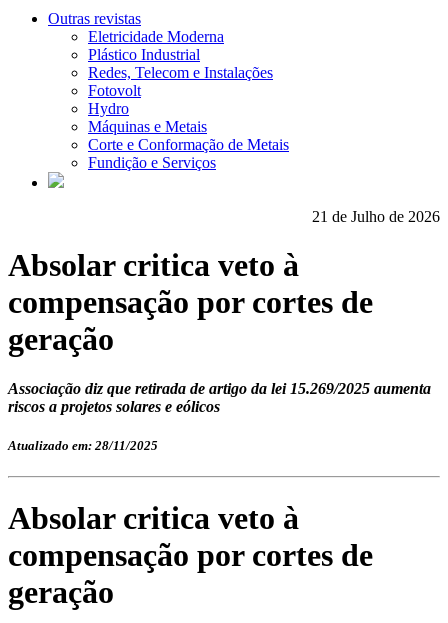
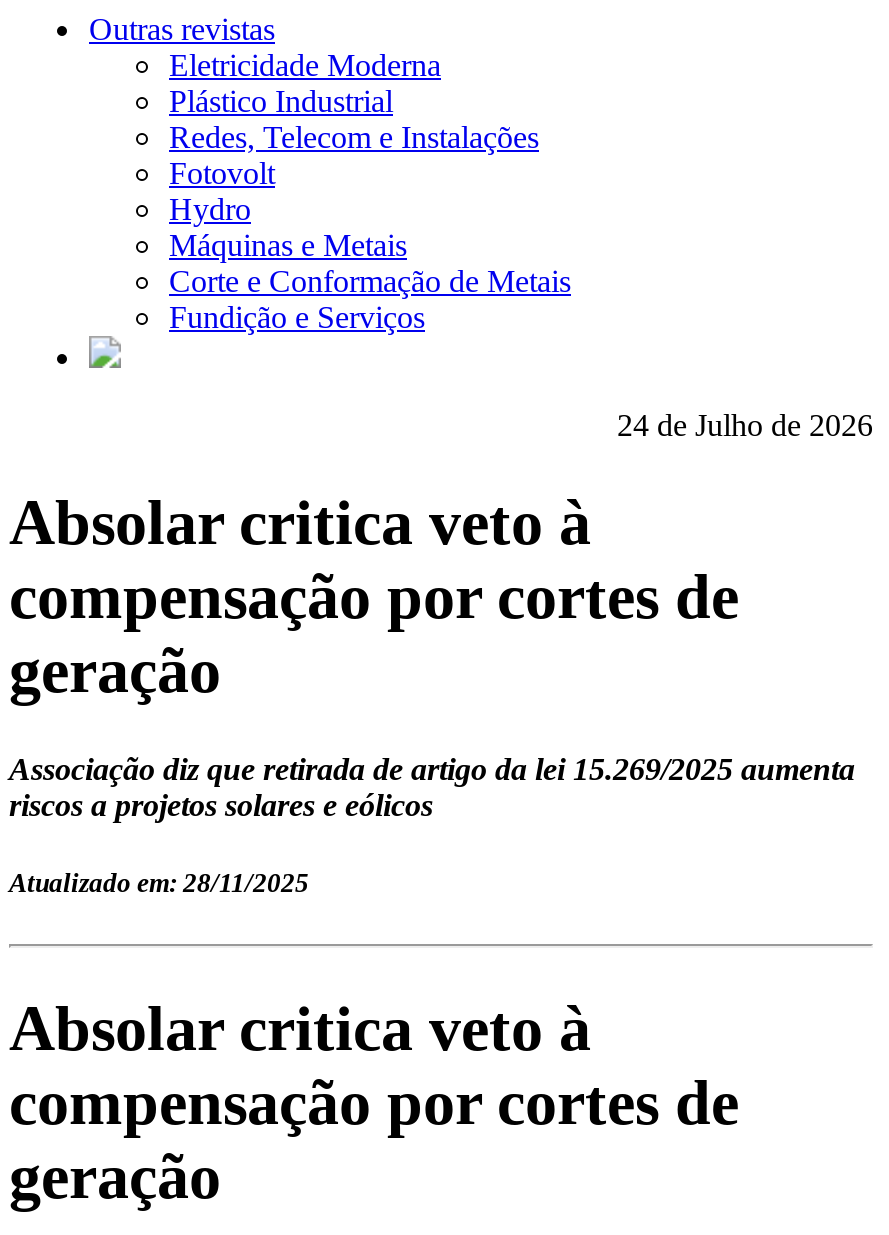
[312,208,440,225] 21 de Julho de 2026 -> [617,408,873,442] 24 de Julho de 2026

